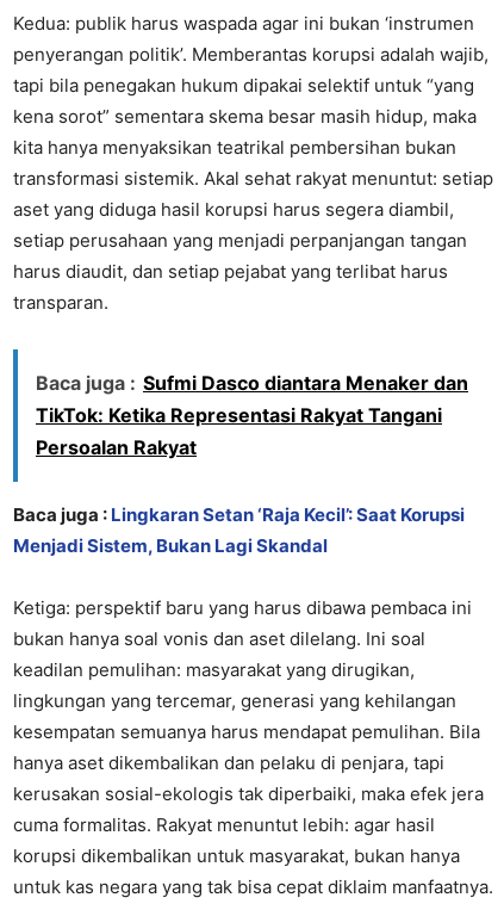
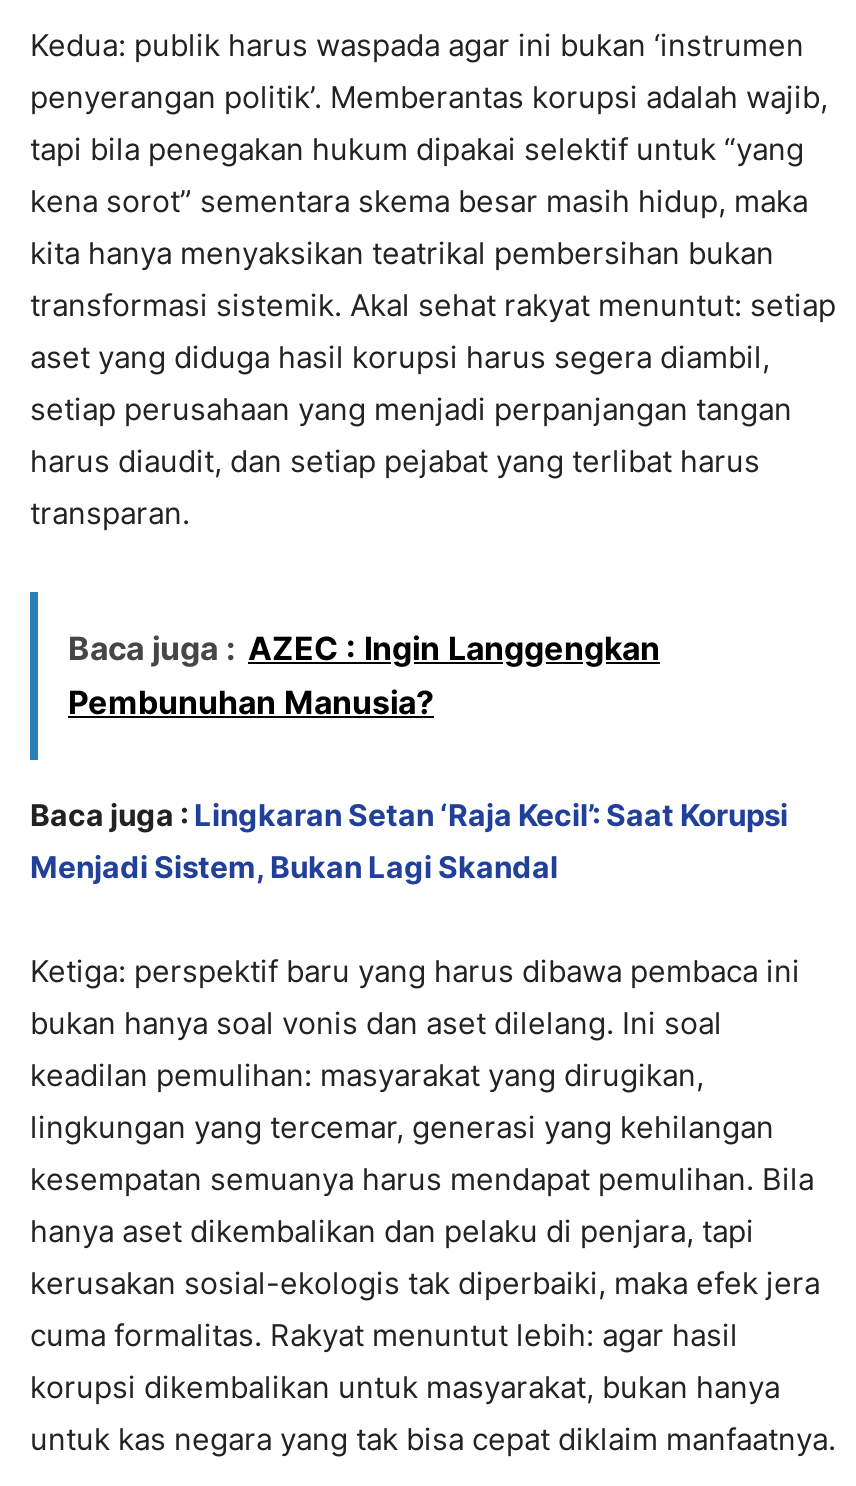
[36,371,468,459] Baca juga : Sufmi Dasco diantara Menaker dan | TikTok: Ketika Representasi Rakyat Tangani | Persoalan Rakyat -> [68,629,660,723] Baca juga : AZEC : Ingin Langgengkan | Pembunuhan Manusia?

